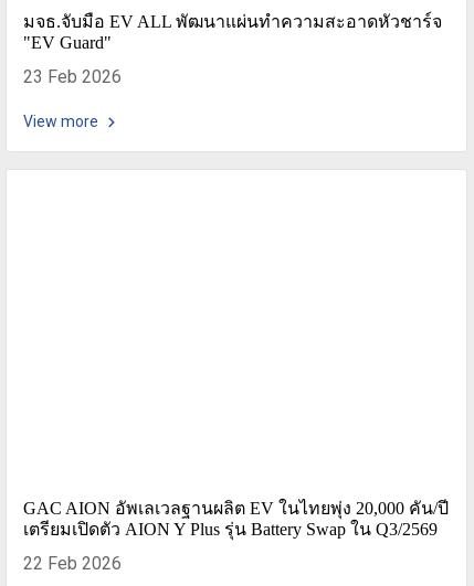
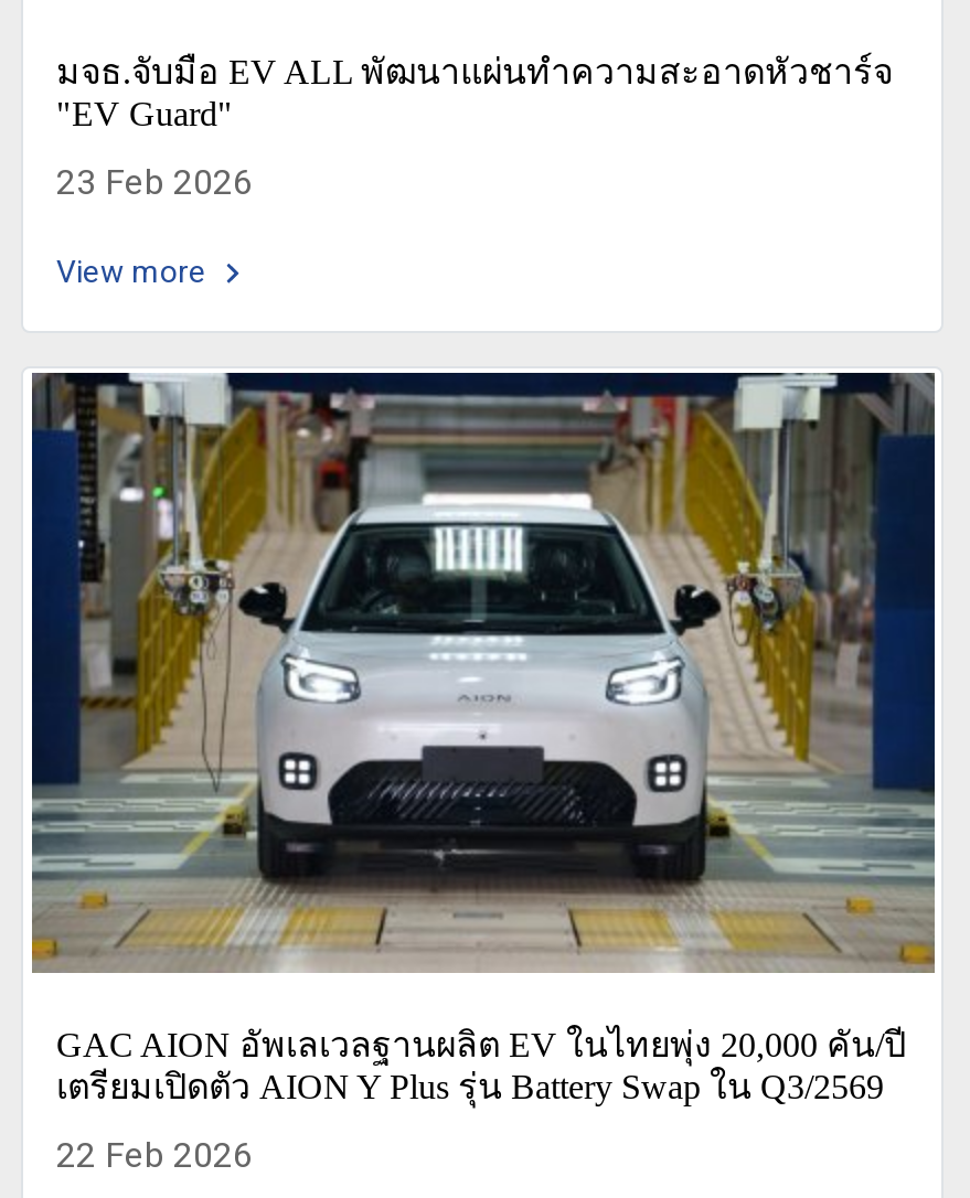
none -> [30,371,937,975] [image]

